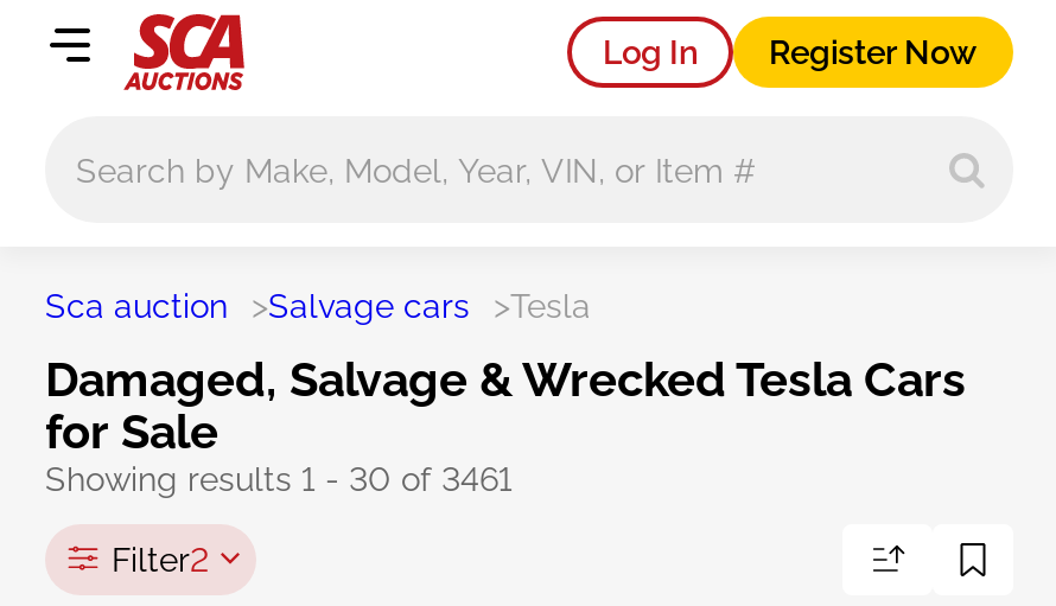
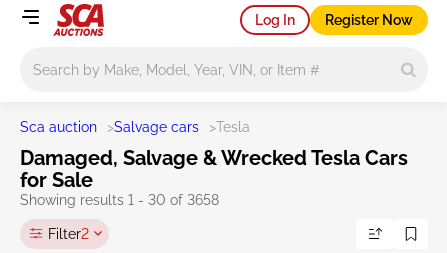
[45,460,513,498] Showing results 1 - 30 of 3461 -> [20,192,219,208] Showing results 1 - 30 of 3658

